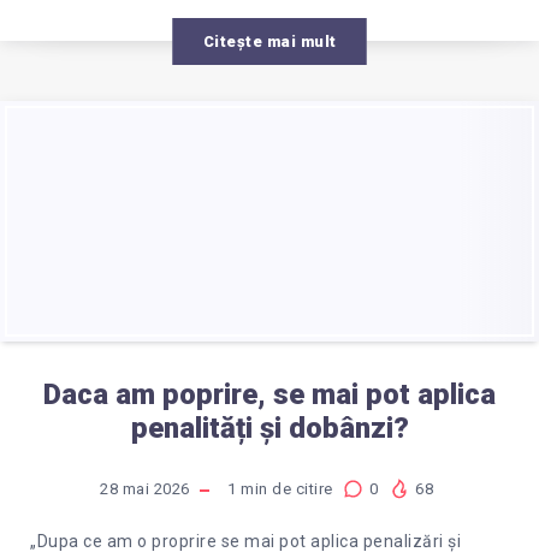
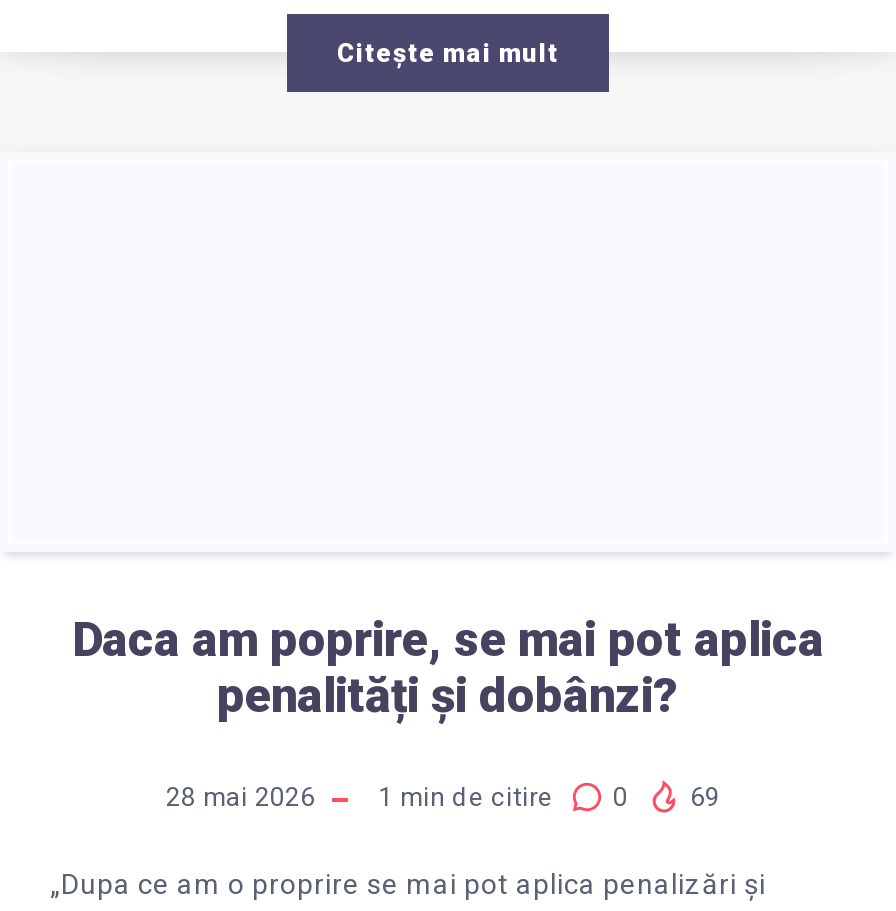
[227,480,433,498] 1 min de citire 0 68 -> [378,782,720,812] 1 min de citire 0 69

